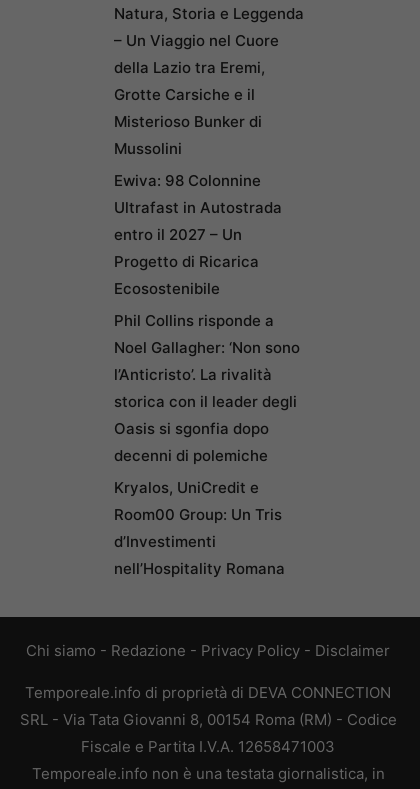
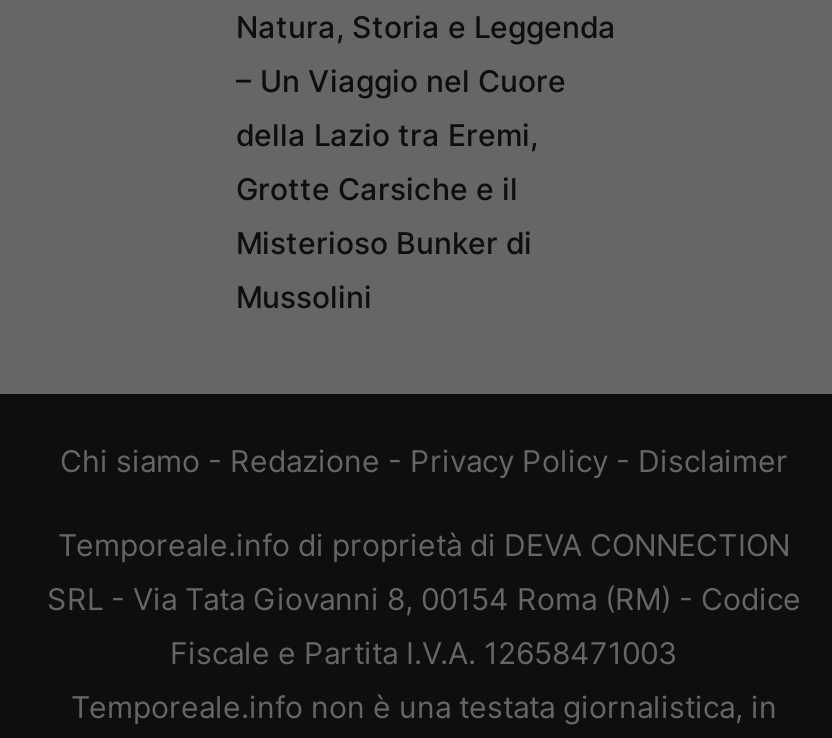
[114,171,300,578] Ewiva: 98 Colonnine | Ultrafast in Autostrada | entro il 2027 – Un | Progetto di Ricarica | Ecosostenibile | Phil Collins risponde a | Noel Gallagher: ‘Non sono | l’Anticristo’. La rivalità | storica con il leader degli | Oasis si sgonfia dopo | decenni di polemiche | Kryalos, UniCredit e | Room00 Group: Un Tris | d’Investimenti | nell’Hospitality Romana -> none

